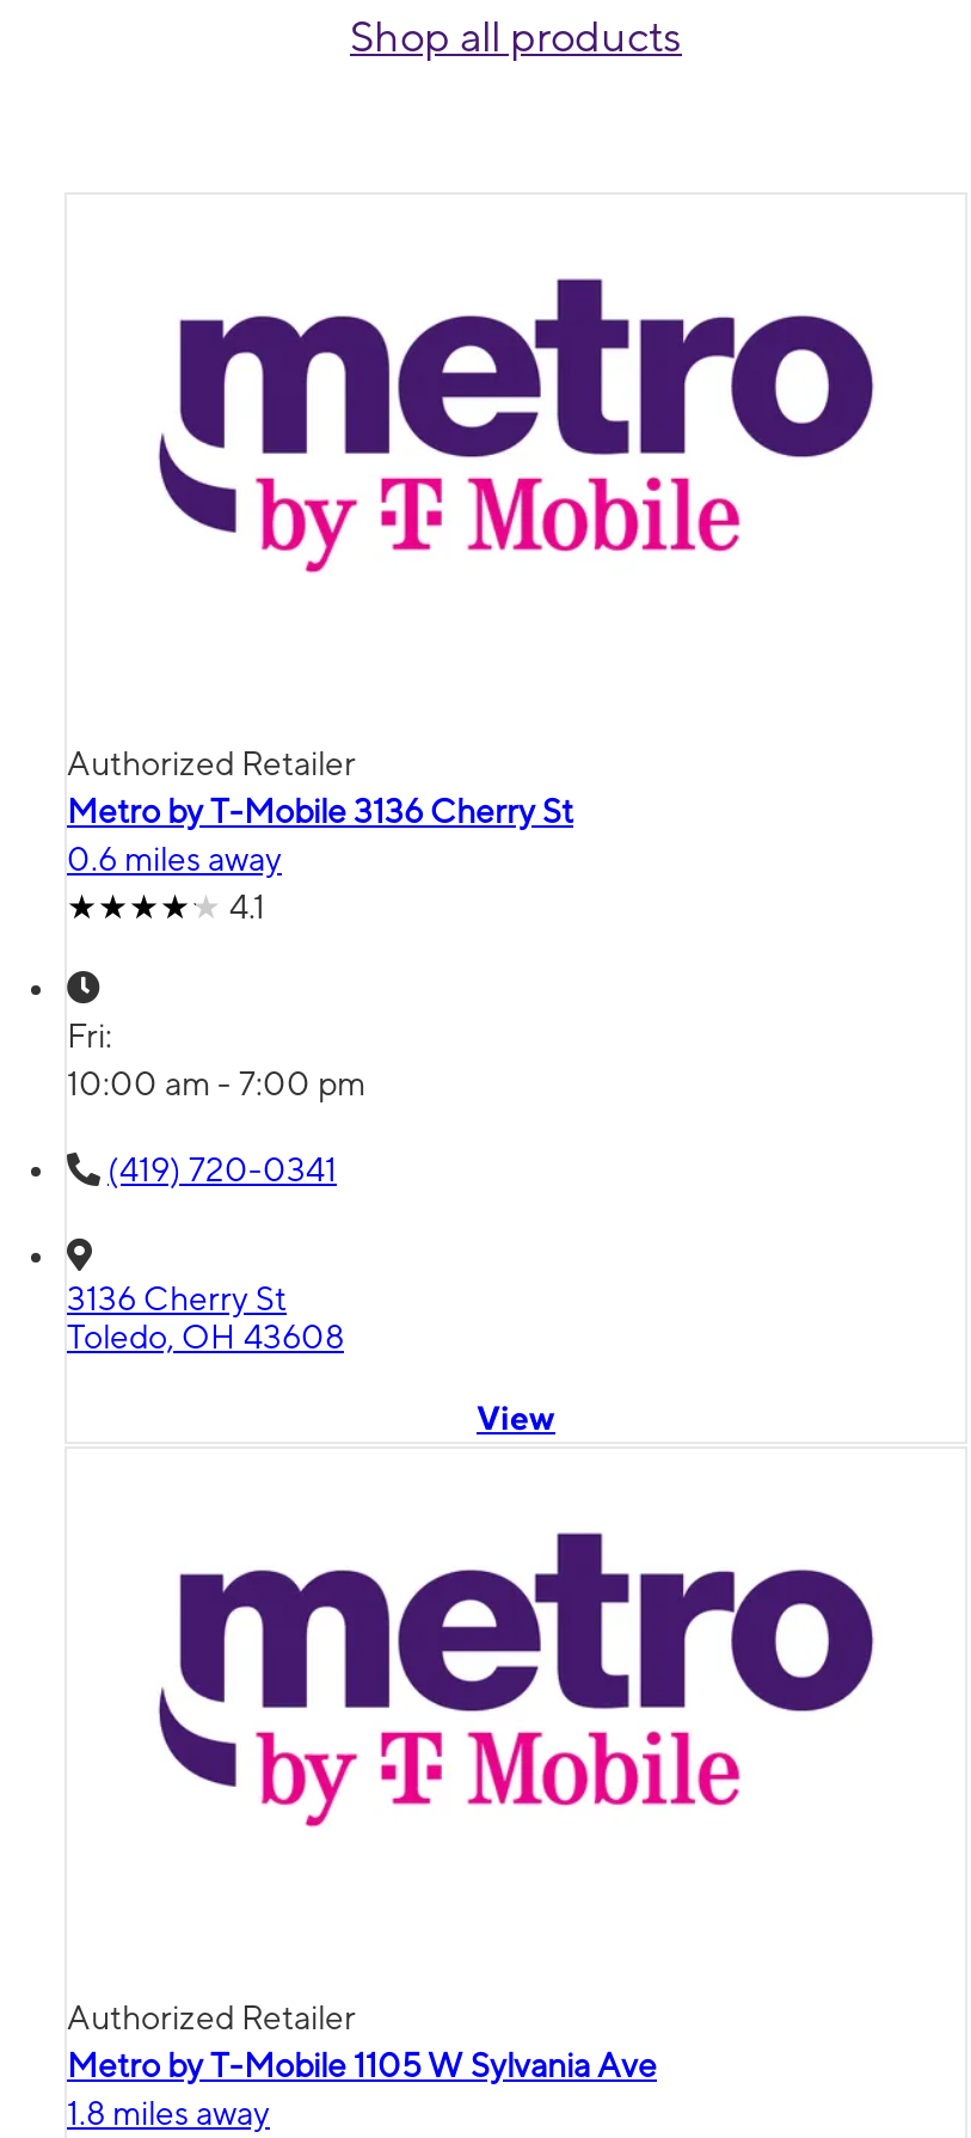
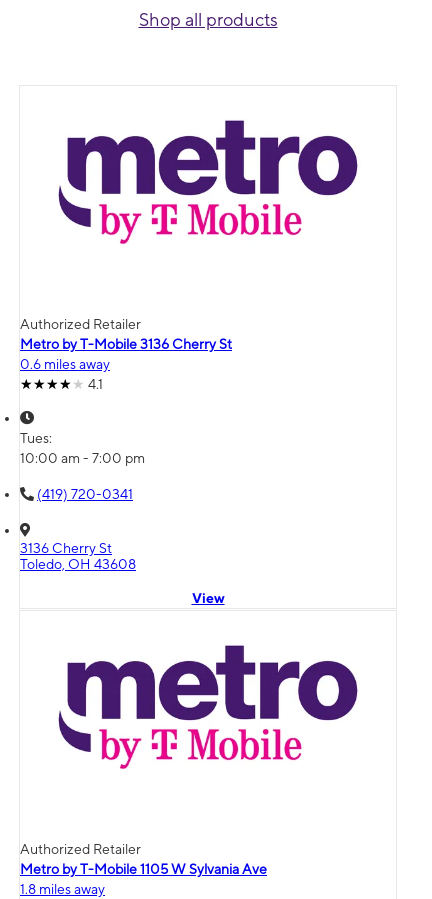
[67,1018,119,1056] Fri: -> [20,430,55,446] Tues:

